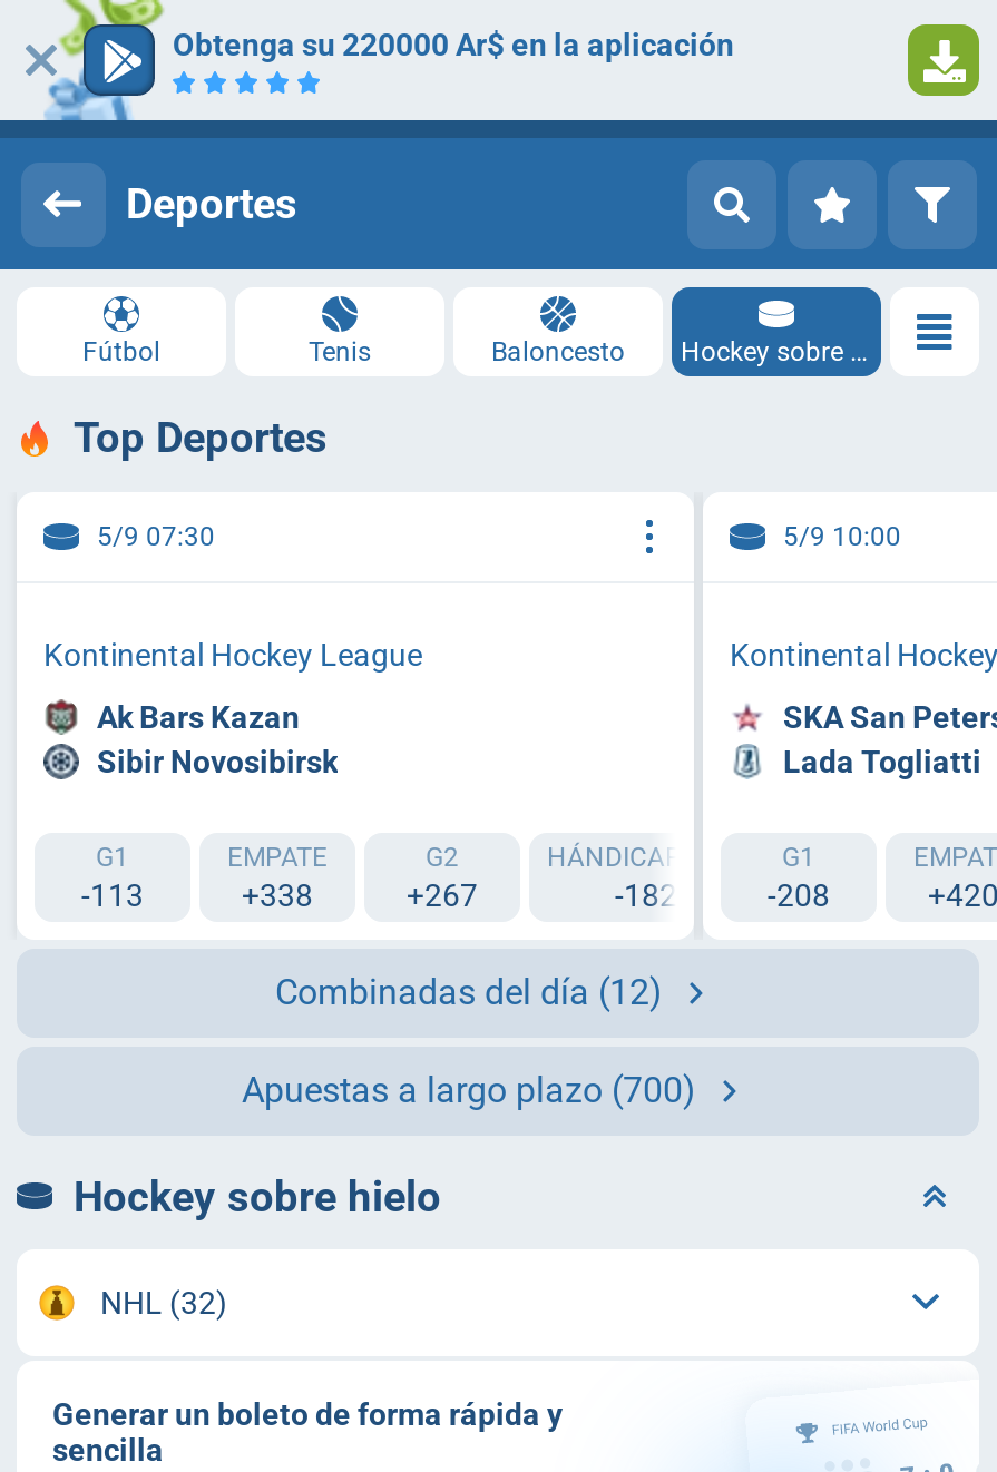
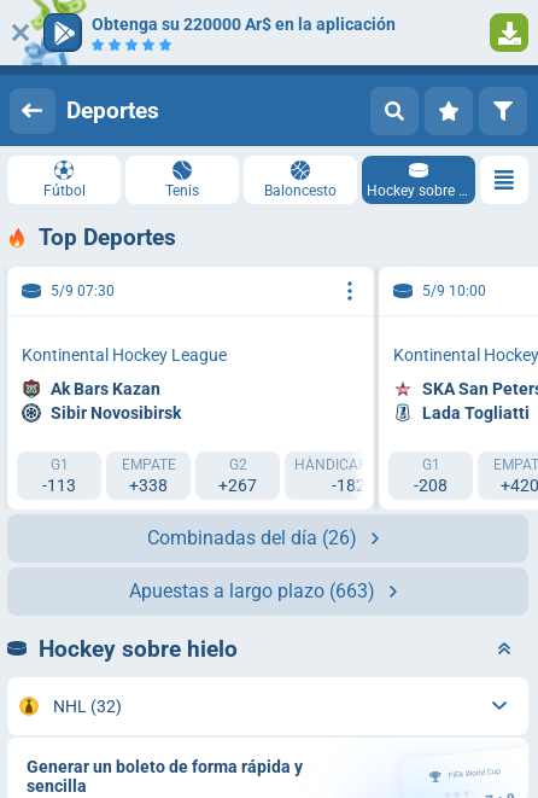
[275,970,663,1012] Combinadas del día (12) -> [147,526,357,549] Combinadas del día (26)
[242,1068,696,1110] Apuestas a largo plazo (700) -> [129,579,375,602] Apuestas a largo plazo (663)

